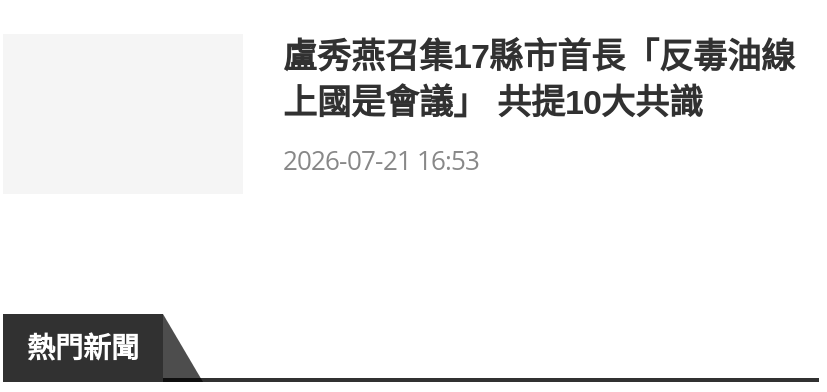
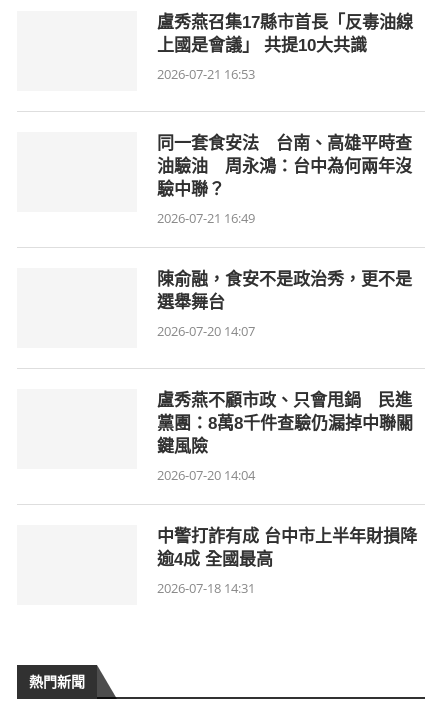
none -> [157,134,412,340] 同一套食安法 台南、高雄平時查 | 油驗油 周永鴻：台中為何兩年沒 | 驗中聯？ | 2026-07-21 16:49 | 陳俞融，食安不是政治秀，更不是 | 選舉舞台 | 2026-07-20 14:07
none -> [157,391,417,597] 盧秀燕不顧市政、只會甩鍋 民進 | 黨團：8萬8千件查驗仍漏掉中聯關 | 鍵風險 | 2026-07-20 14:04 | 中警打詐有成 台中市上半年財損降 | 逾4成 全國最高 | 2026-07-18 14:31

